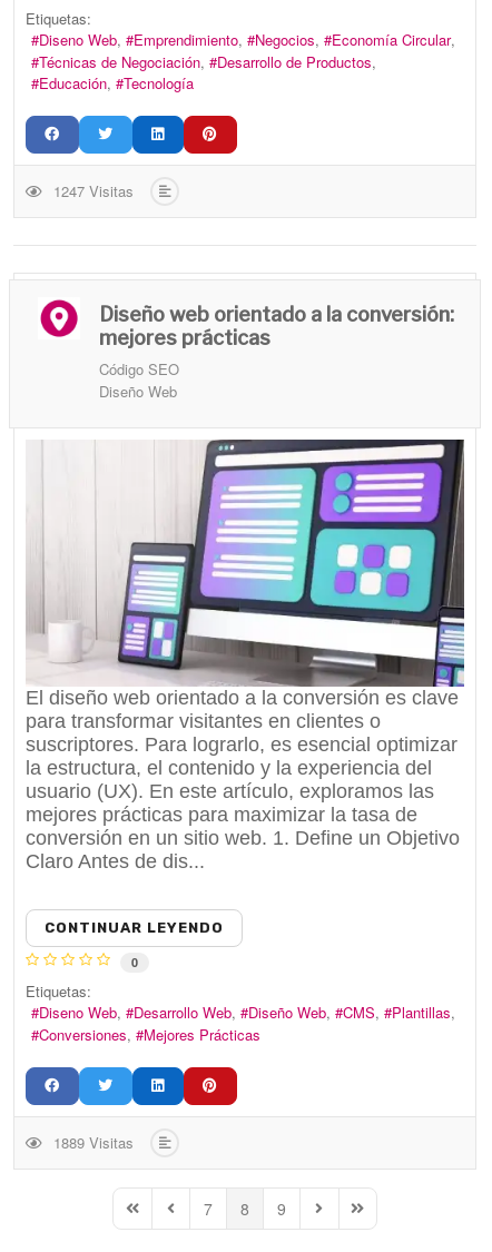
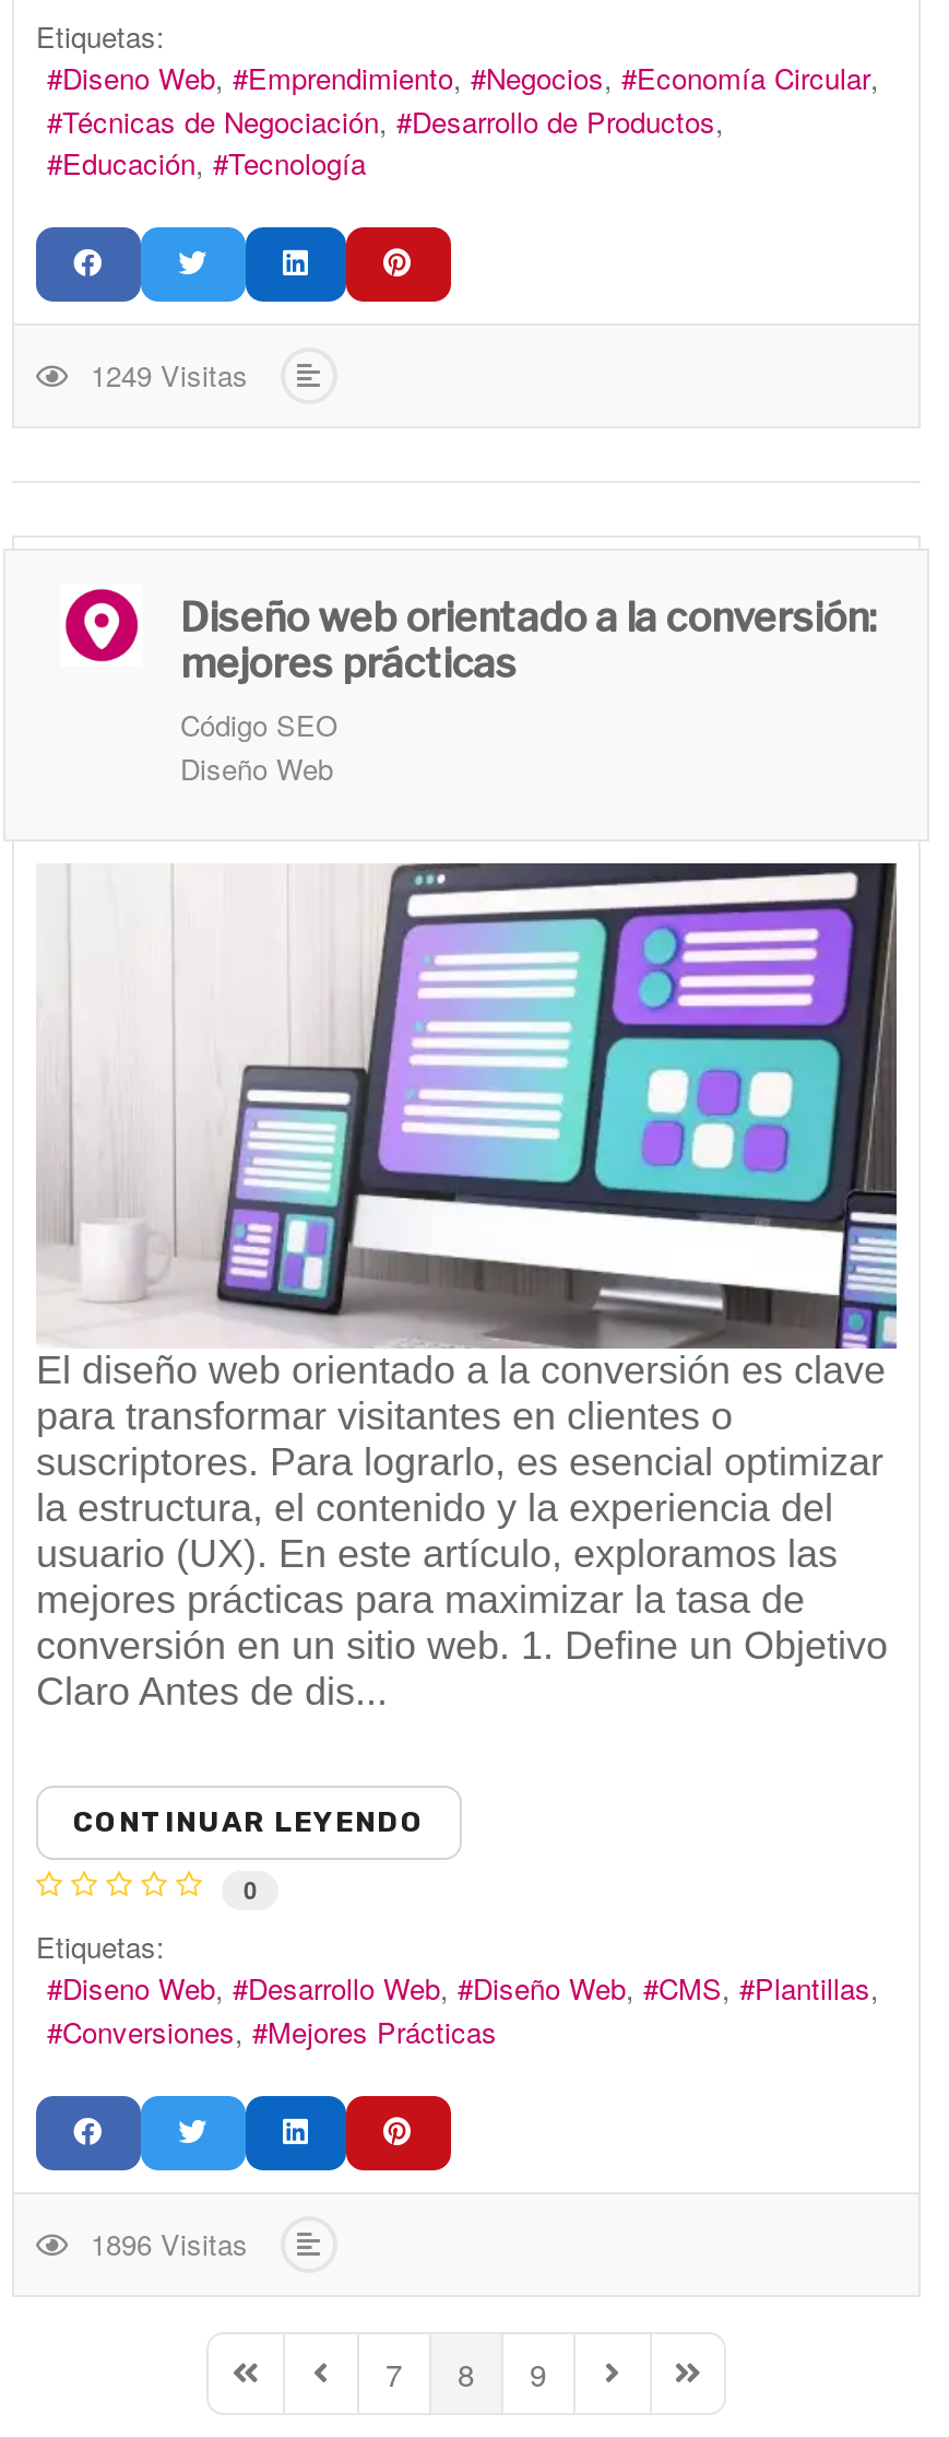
[45,181,134,202] 1247 Visitas -> [73,355,248,396] 1249 Visitas
[45,1131,134,1153] 1889 Visitas -> [73,2222,248,2264] 1896 Visitas

